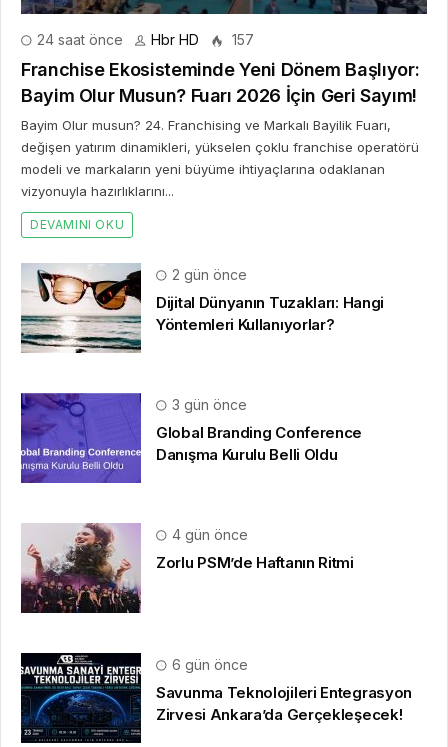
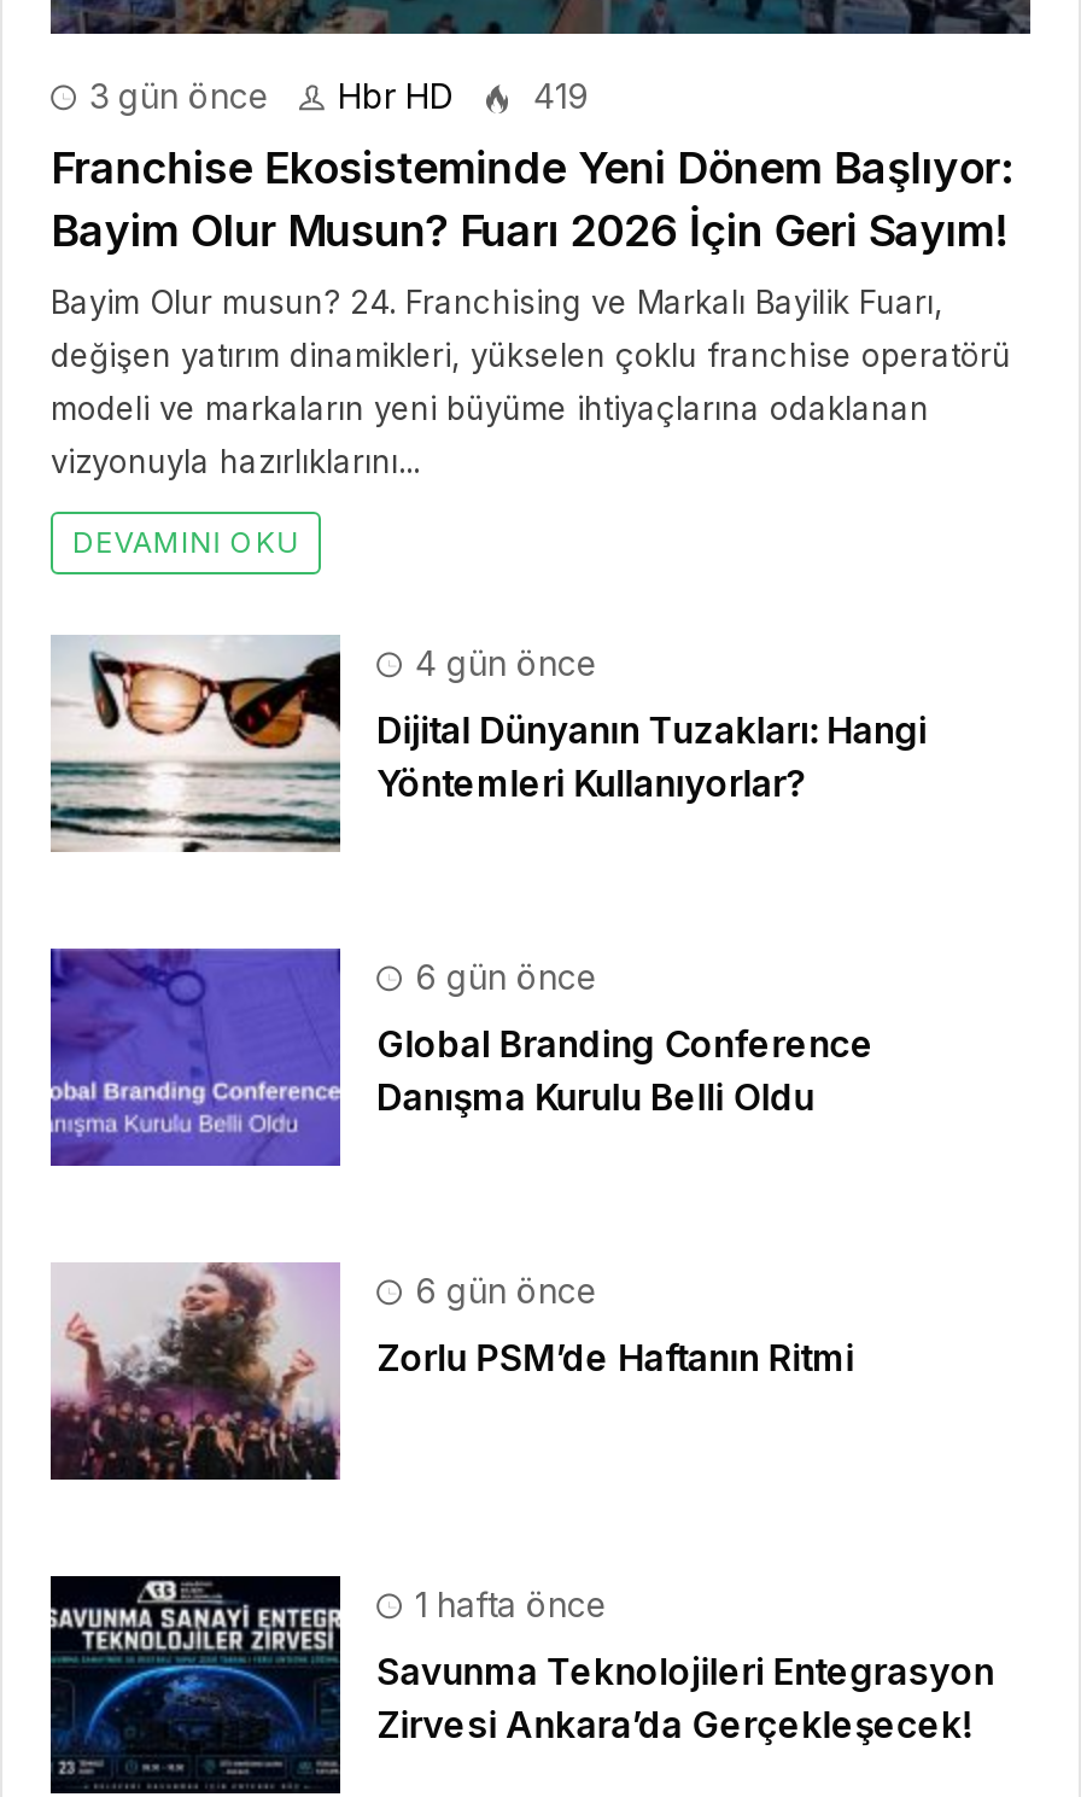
[33,31,123,48] 24 saat önce -> [80,74,270,115] 3 gün önce
[228,31,254,48] 157 -> [524,74,589,115] 419
[168,266,247,283] 2 gün önce -> [405,641,598,682] 4 gün önce
[168,396,247,413] 3 gün önce -> [405,955,598,996] 6 gün önce
[168,526,248,543] 4 gün önce -> [405,1269,598,1310] 6 gün önce
[168,656,248,673] 6 gün önce -> [405,1583,608,1624] 1 hafta önce

